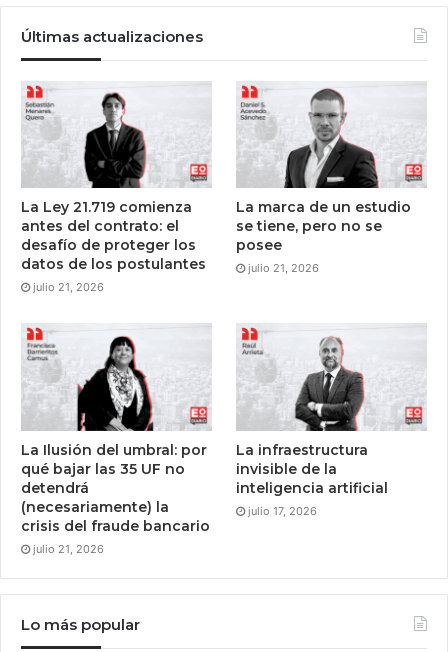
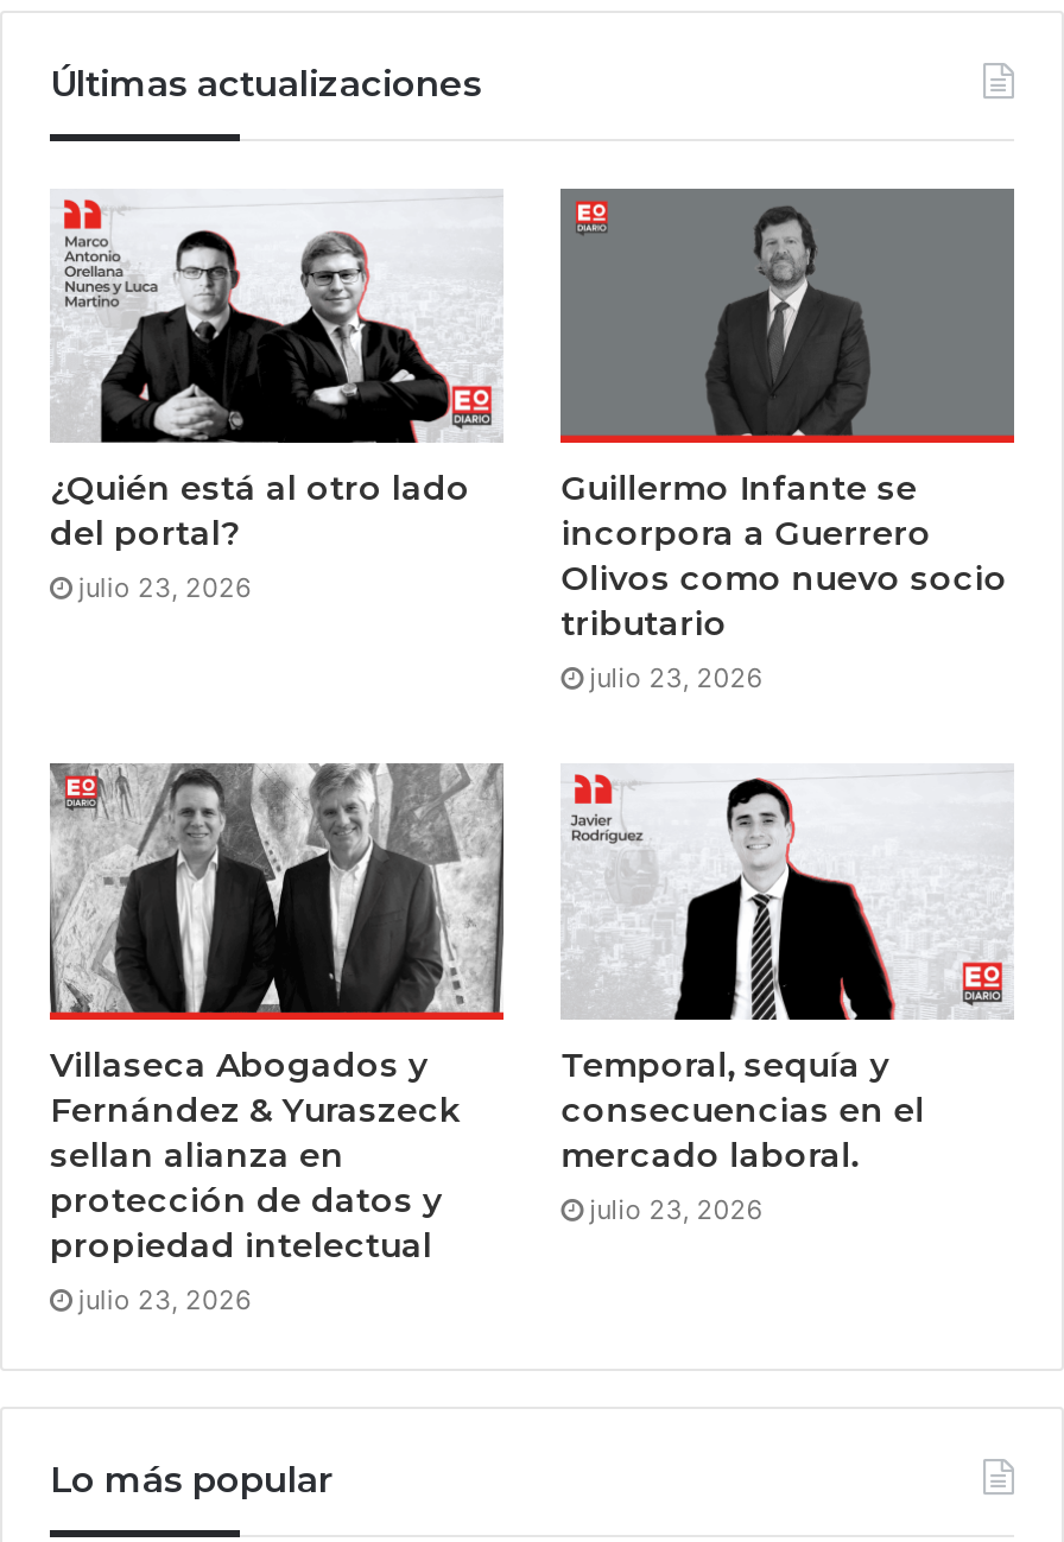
[236,81,426,275] [image] | La marca de un estudio | se tiene, pero no se | posee | julio 21, 2026 -> [560,188,1016,696] [image] | Guillermo Infante se | incorpora a Guerrero | Olivos como nuevo socio | tributario | julio 23, 2026
[21,92,206,294] [image] | La Ley 21.719 comienza | antes del contrato: el | desafío de proteger los | datos de los postulantes | julio 21, 2026 -> [50,218,470,606] [image] | ¿Quién está al otro lado | del portal? | julio 23, 2026
[21,323,212,556] [image] | La Ilusión del umbral: por | qué bajar las 35 UF no | detendrá | (necesariamente) la | crisis del fraude bancario | julio 21, 2026 -> [47,762,506,1317] [image] | Villaseca Abogados y | Fernández & Yuraszeck | sellan alianza en | protección de datos y | propiedad intelectual | julio 23, 2026
[236,329,388,518] [image] | La infraestructura | invisible de la | inteligencia artificial | julio 17, 2026 -> [561,776,924,1226] [image] | Temporal, sequía y | consecuencias en el | mercado laboral. | julio 23, 2026

